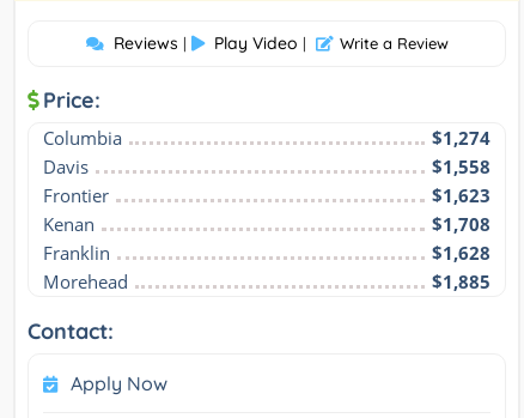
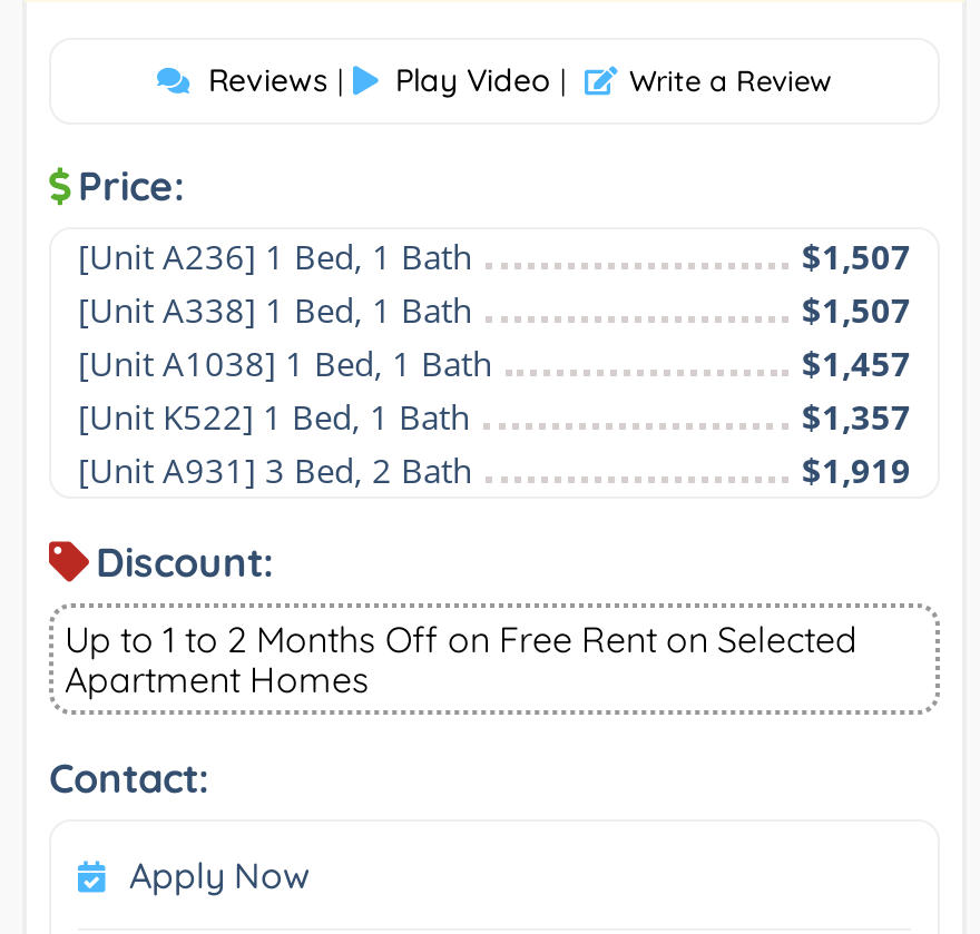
[43,126,491,294] Columbia | $1,274 | Davis | $1,558 | Frontier | $1,623 | Kenan | $1,708 | Franklin | $1,628 | Morehead | $1,885 -> [65,234,911,702] [Unit A236] 1 Bed, 1 Bath | $1,507 | [Unit A338] 1 Bed, 1 Bath | $1,507 | [Unit A1038] 1 Bed, 1 Bath | $1,457 | [Unit K522] 1 Bed, 1 Bath | $1,357 | [Unit A931] 3 Bed, 2 Bath | $1,919 | Discount: | Up to 1 to 2 Months Off on Free Rent on Selected | Apartment Homes

